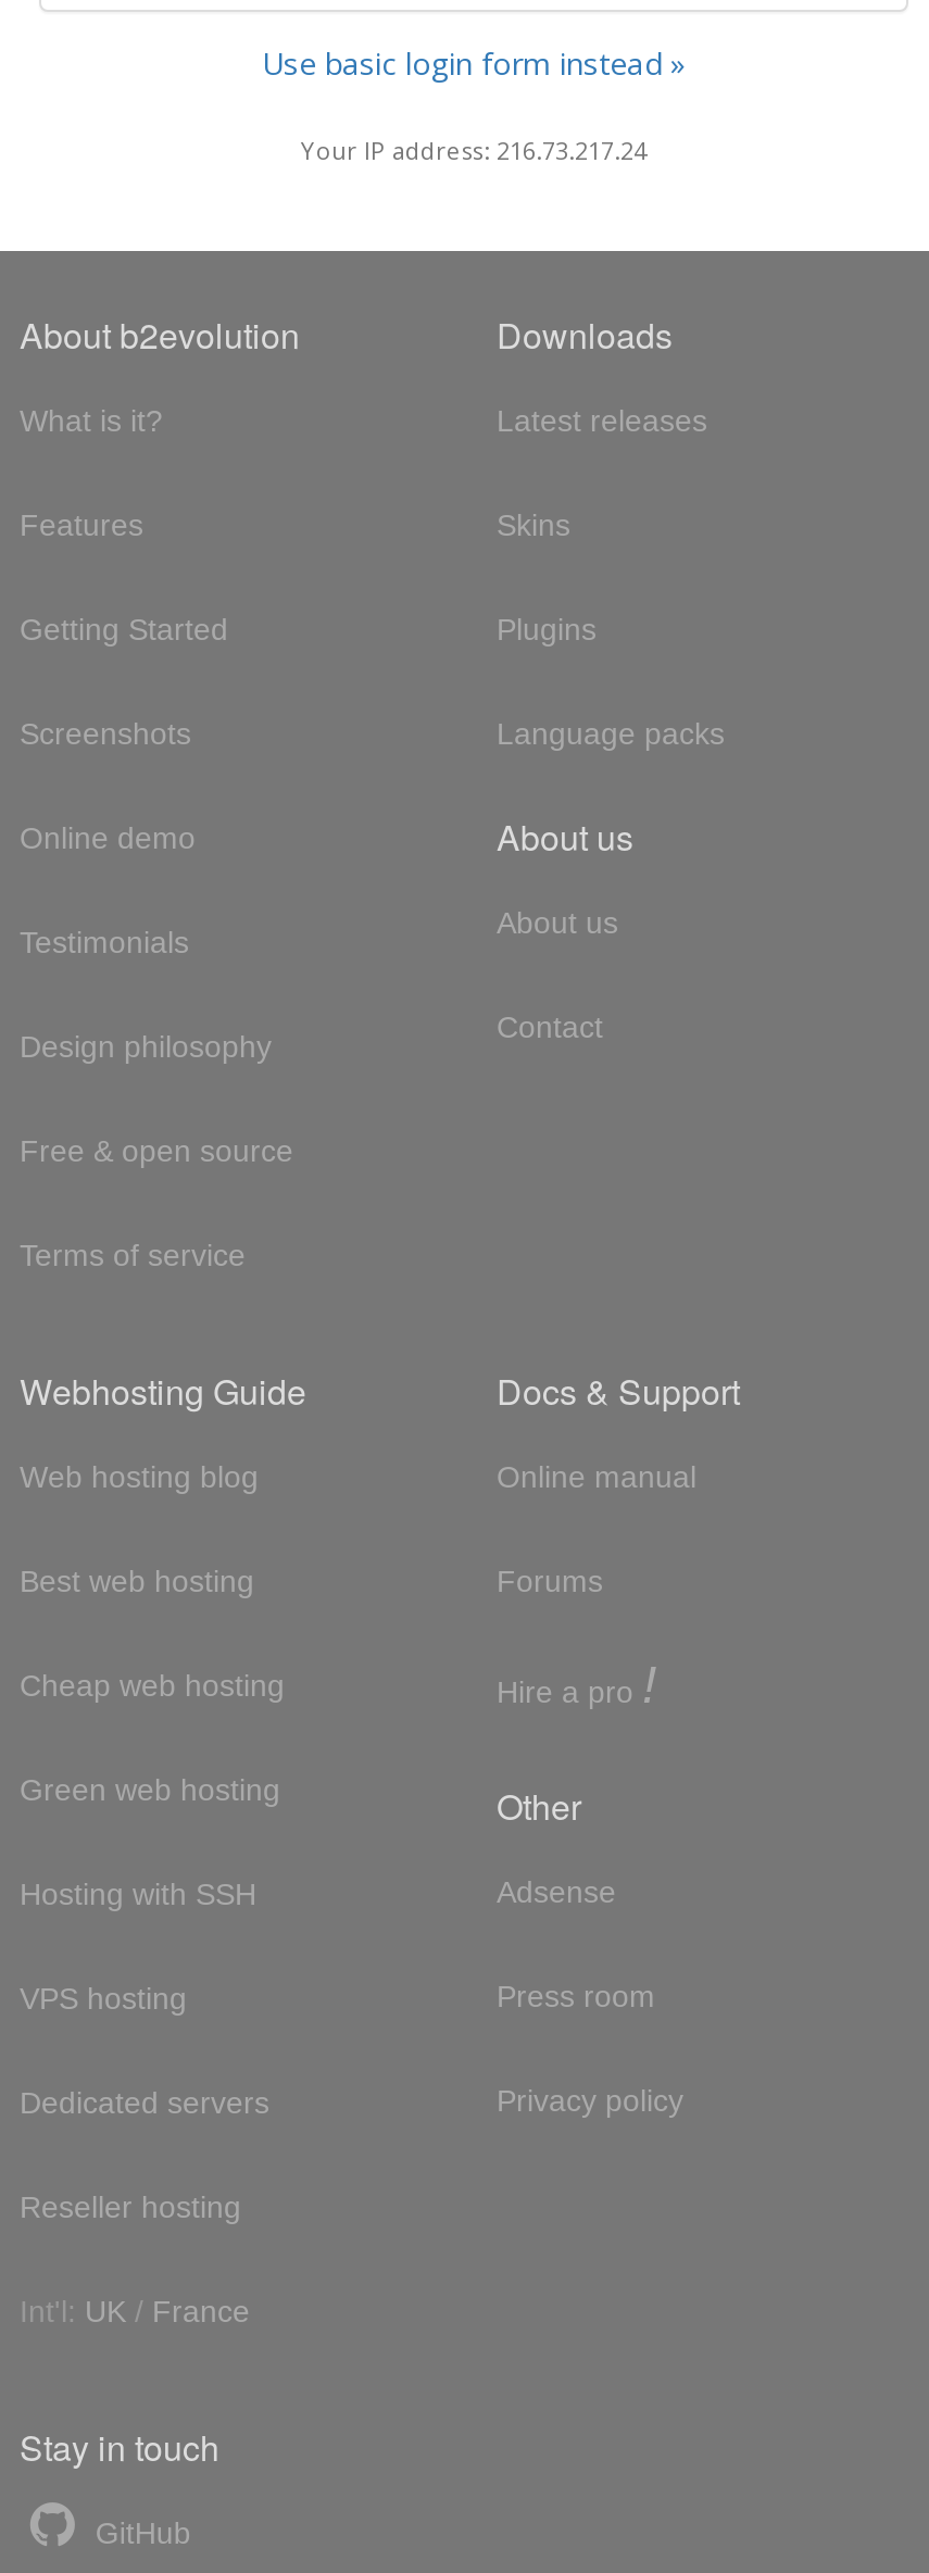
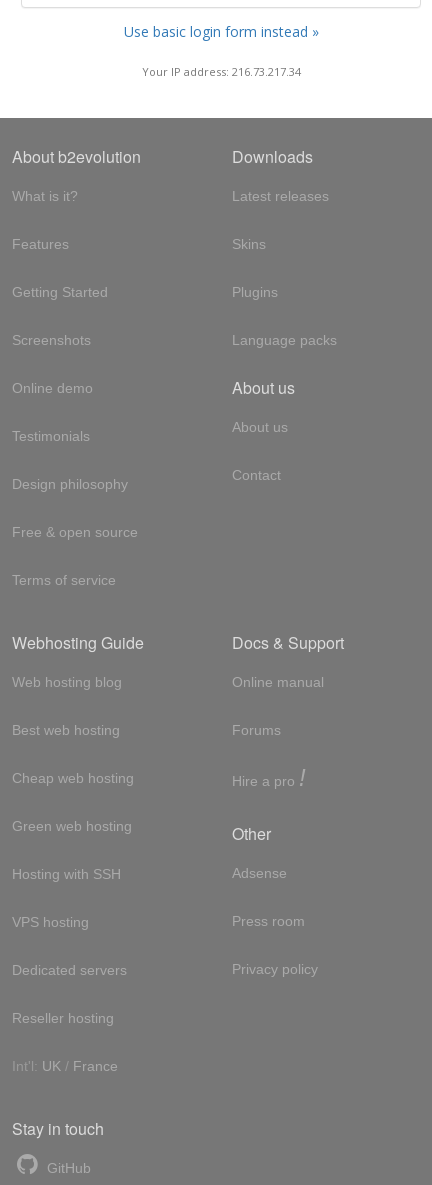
[301,133,646,166] Your IP address: 216.73.217.24 -> [141,64,300,79] Your IP address: 216.73.217.34

